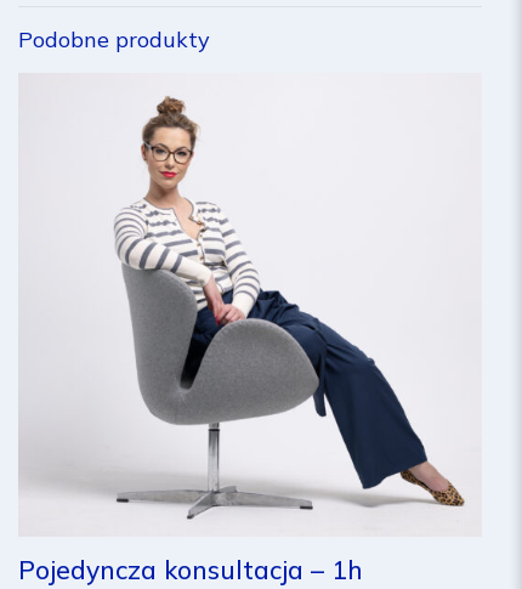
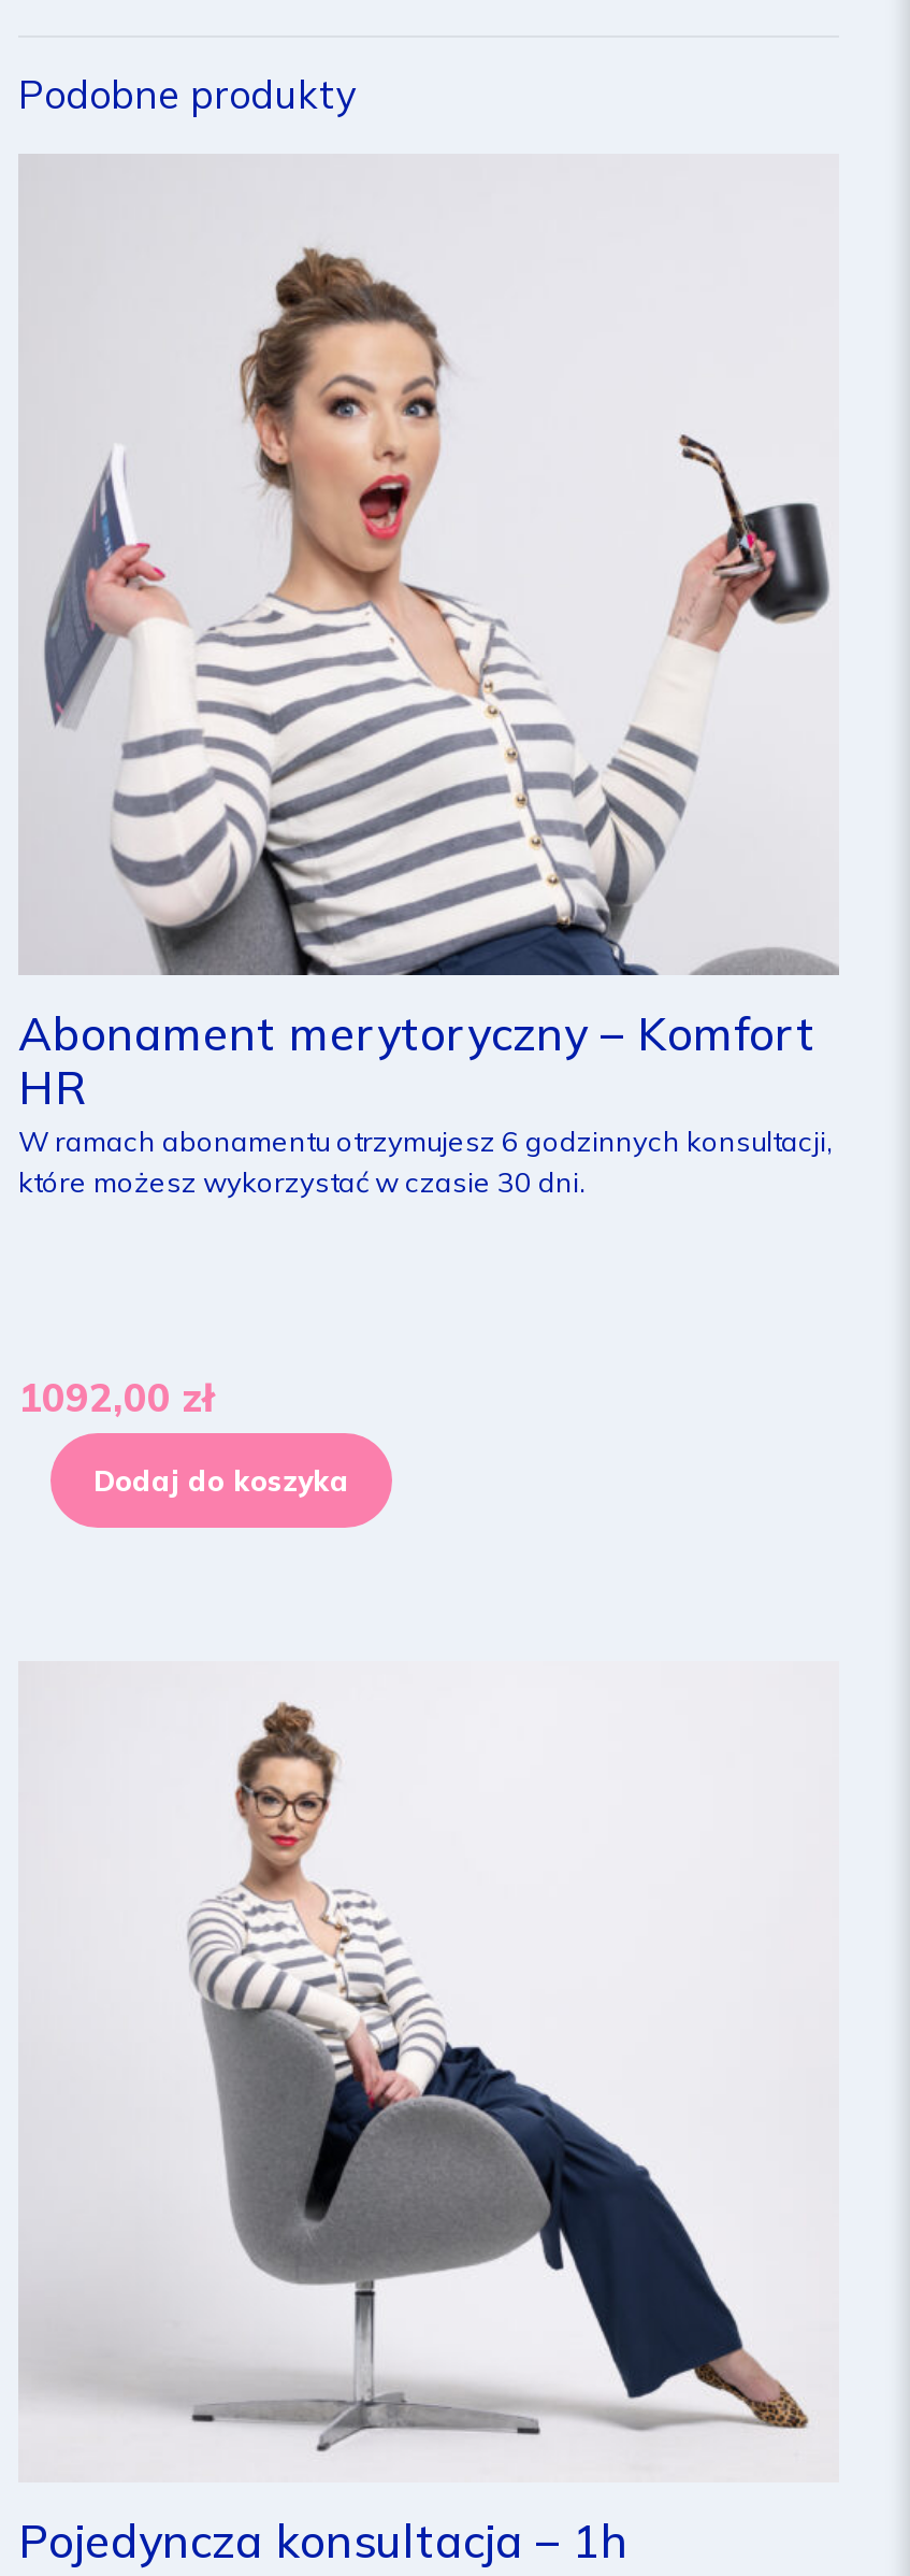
none -> [18,243,839,1200] [image] | Abonament merytoryczny – Komfort | HR | W ramach abonamentu otrzymujesz 6 godzinnych konsultacji, | które możesz wykorzystać w czasie 30 dni.
none -> [18,1374,349,1499] 1092,00 zł | Dodaj do koszyka

